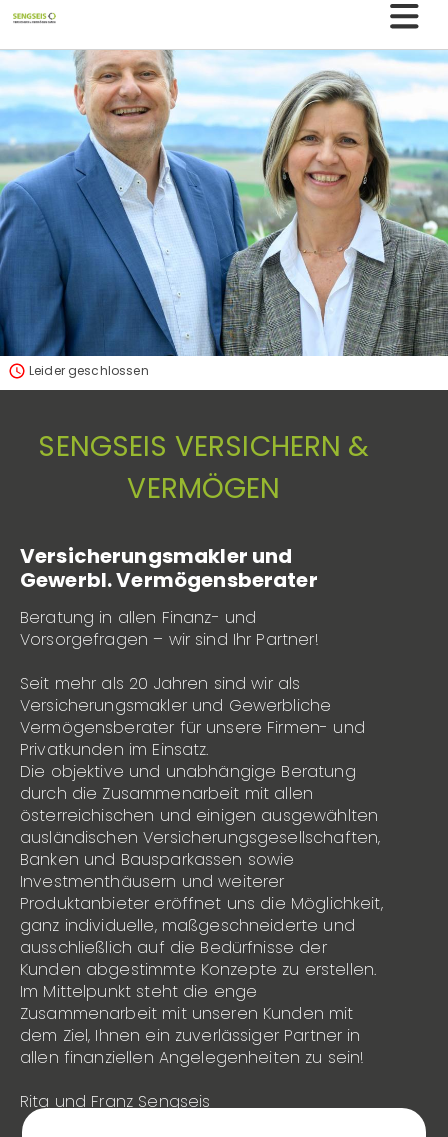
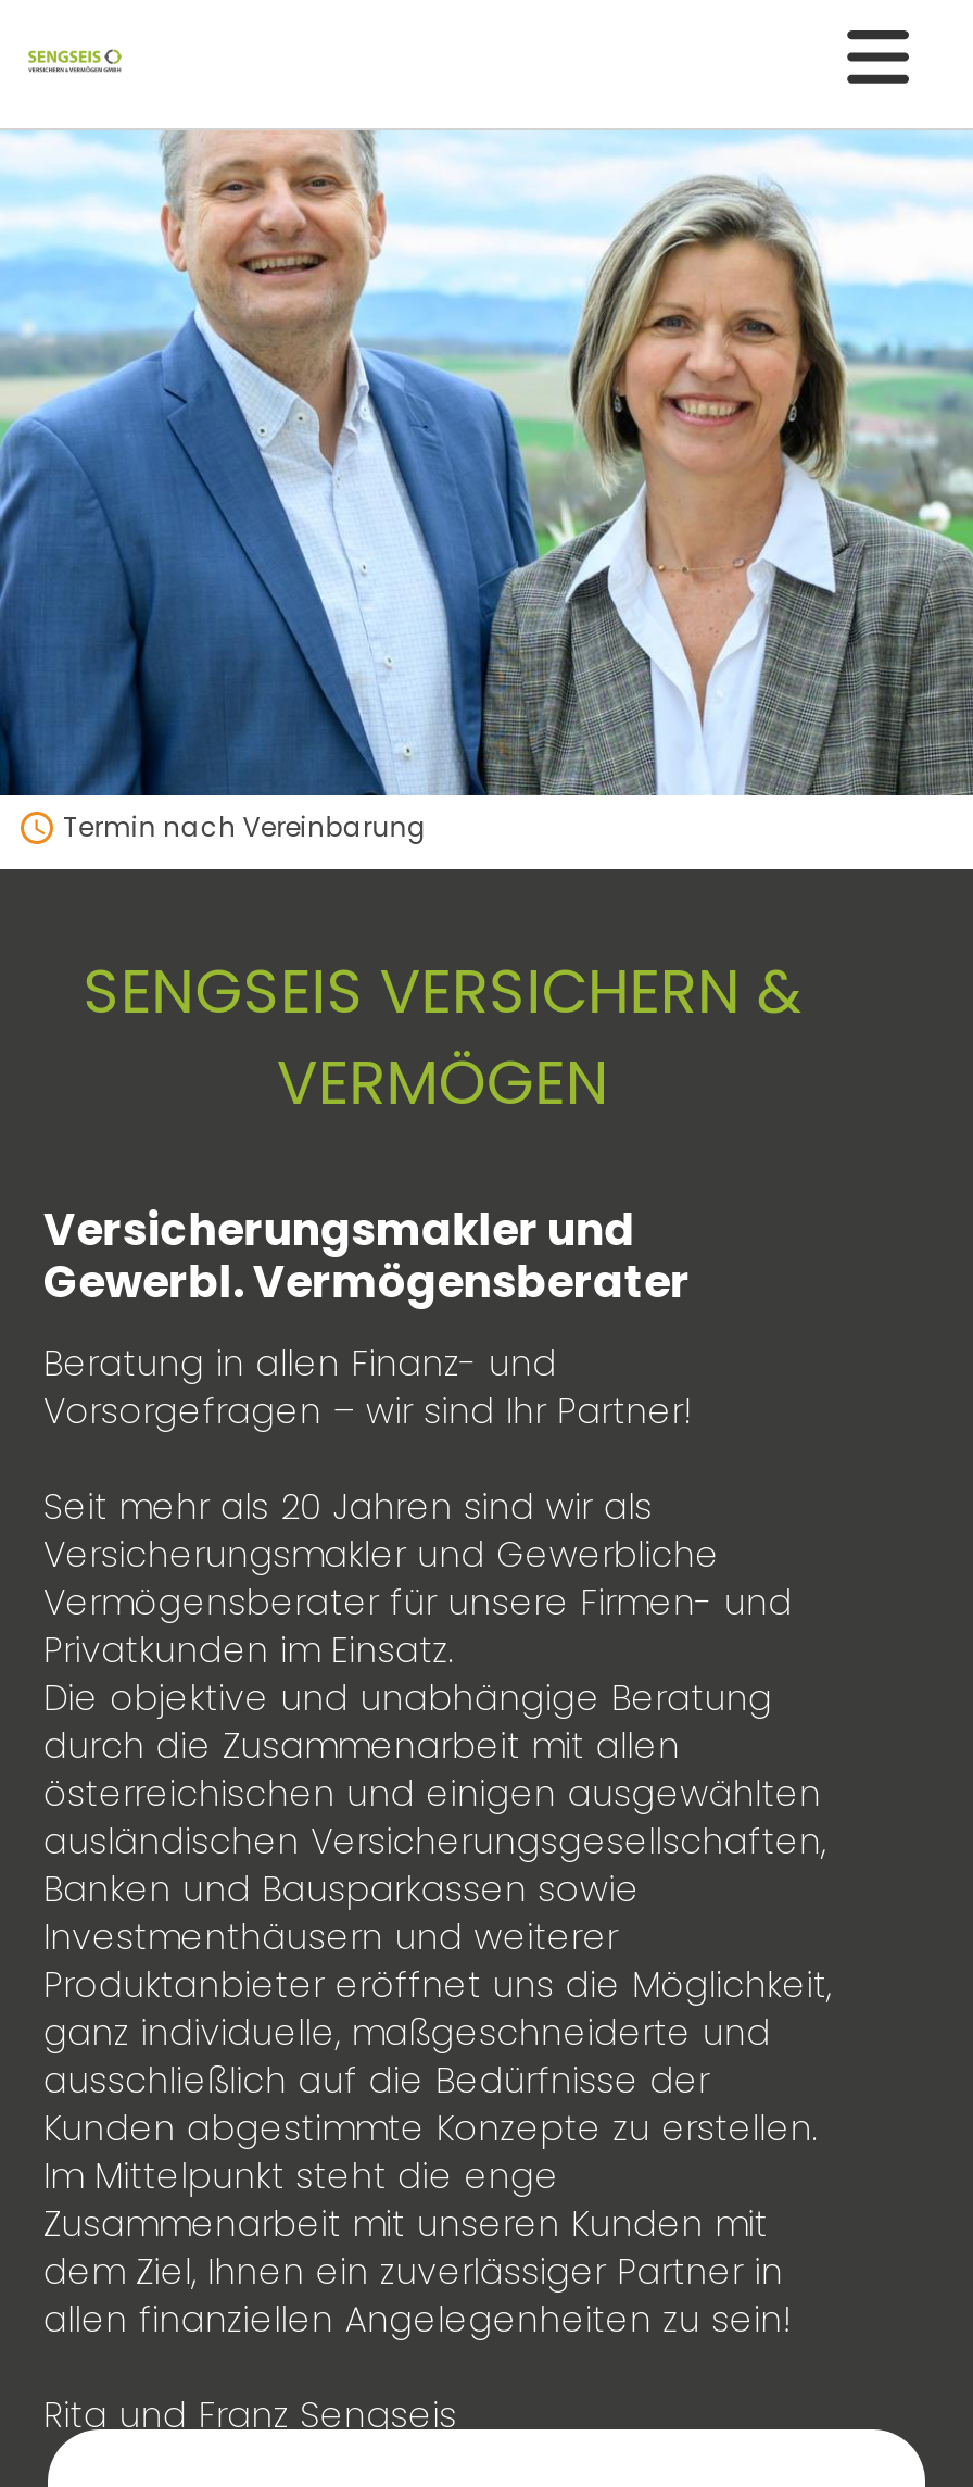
[29,362,149,379] Leider geschlossen -> [63,809,427,846] Termin nach Vereinbarung

